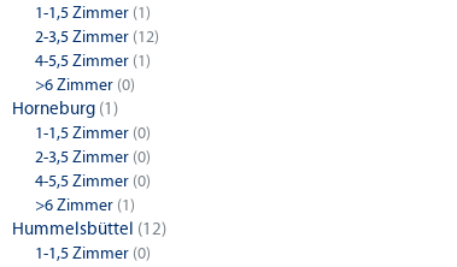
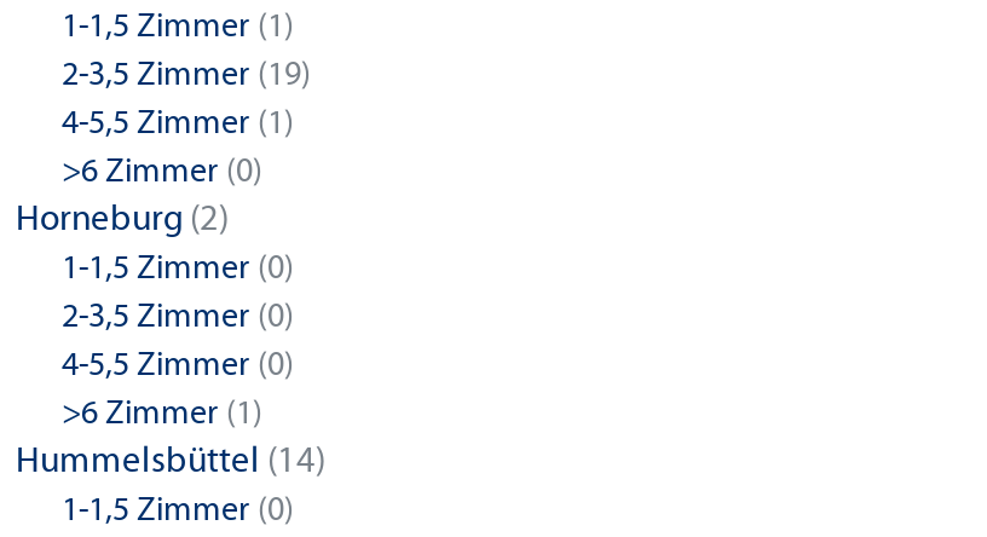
[35,28,159,47] 2-3,5 Zimmer (12) -> [62,56,311,94] 2-3,5 Zimmer (19)
[12,99,118,119] Horneburg (1) -> [16,198,229,239] Horneburg (2)
[12,219,166,239] Hummelsbüttel (12) -> [16,440,325,481] Hummelsbüttel (14)

